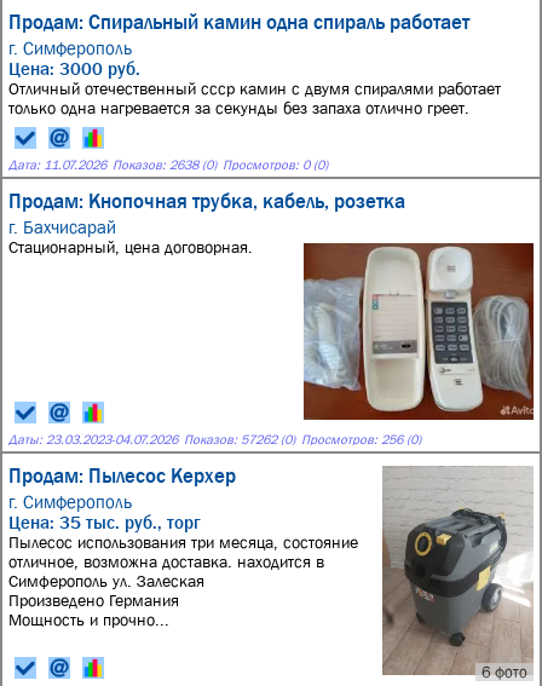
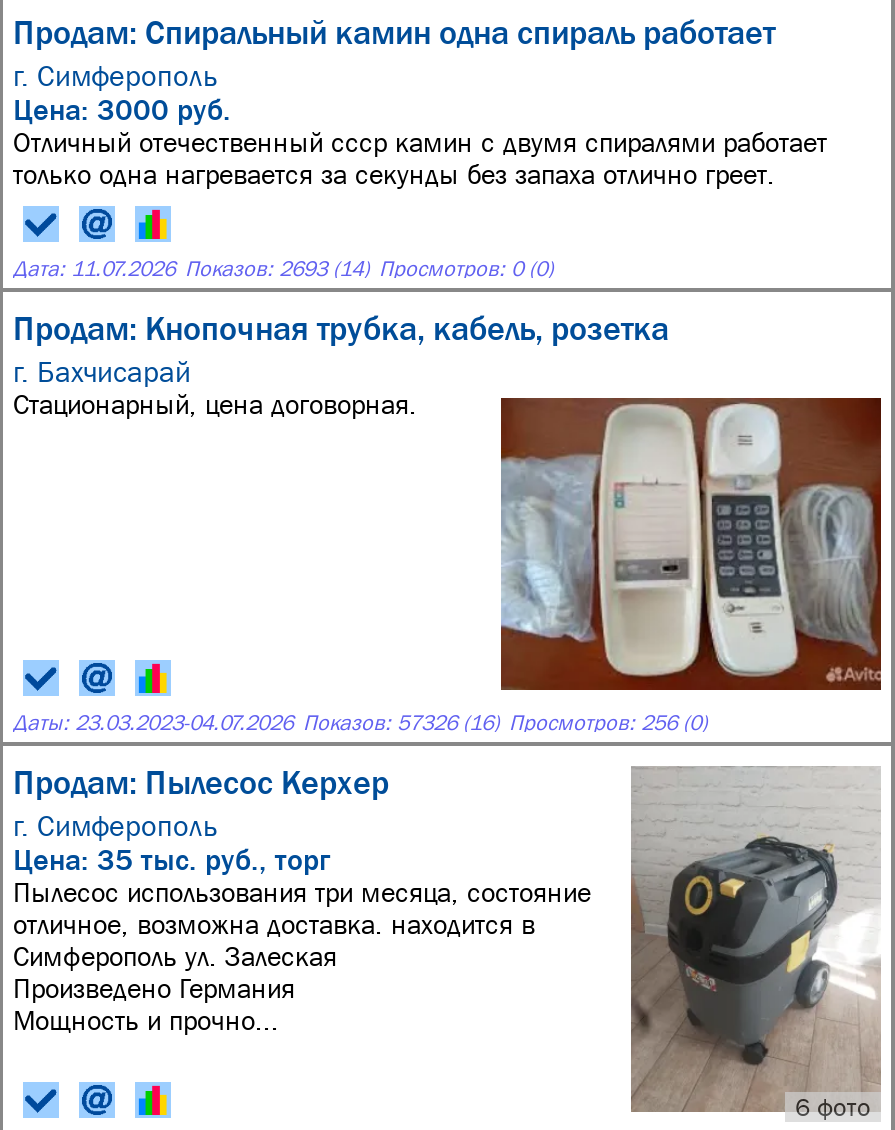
[8,157,328,171] Дата: 11.07.2026 Показов: 2638 (0) Просмотров: 0 (0) -> [13,255,553,279] Дата: 11.07.2026 Показов: 2693 (14) Просмотров: 0 (0)
[8,433,421,447] Даты: 23.03.2023-04.07.2026 Показов: 57262 (0) Просмотров: 256 (0) -> [13,711,707,735] Даты: 23.03.2023-04.07.2026 Показов: 57326 (16) Просмотров: 256 (0)

